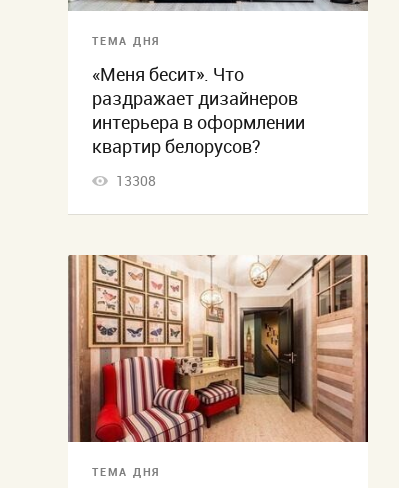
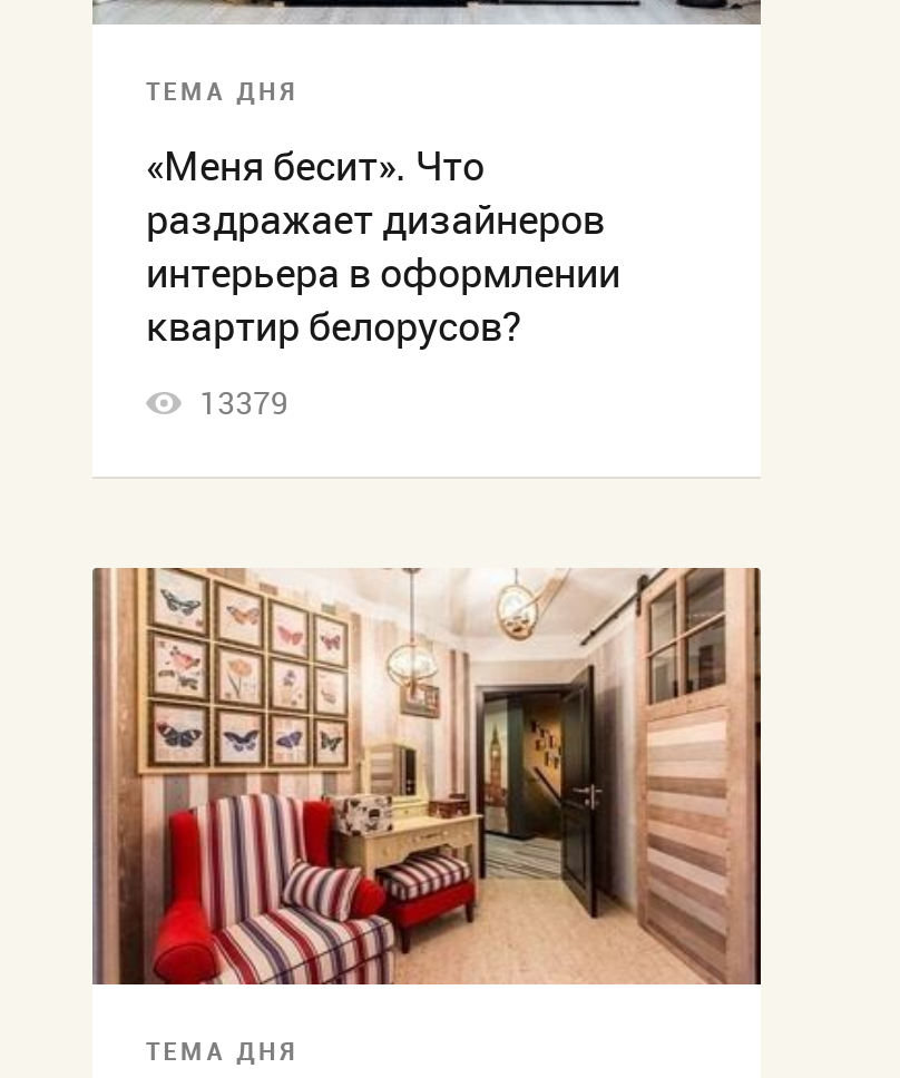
[116,173,156,189] 13308 -> [199,385,288,421] 13379

